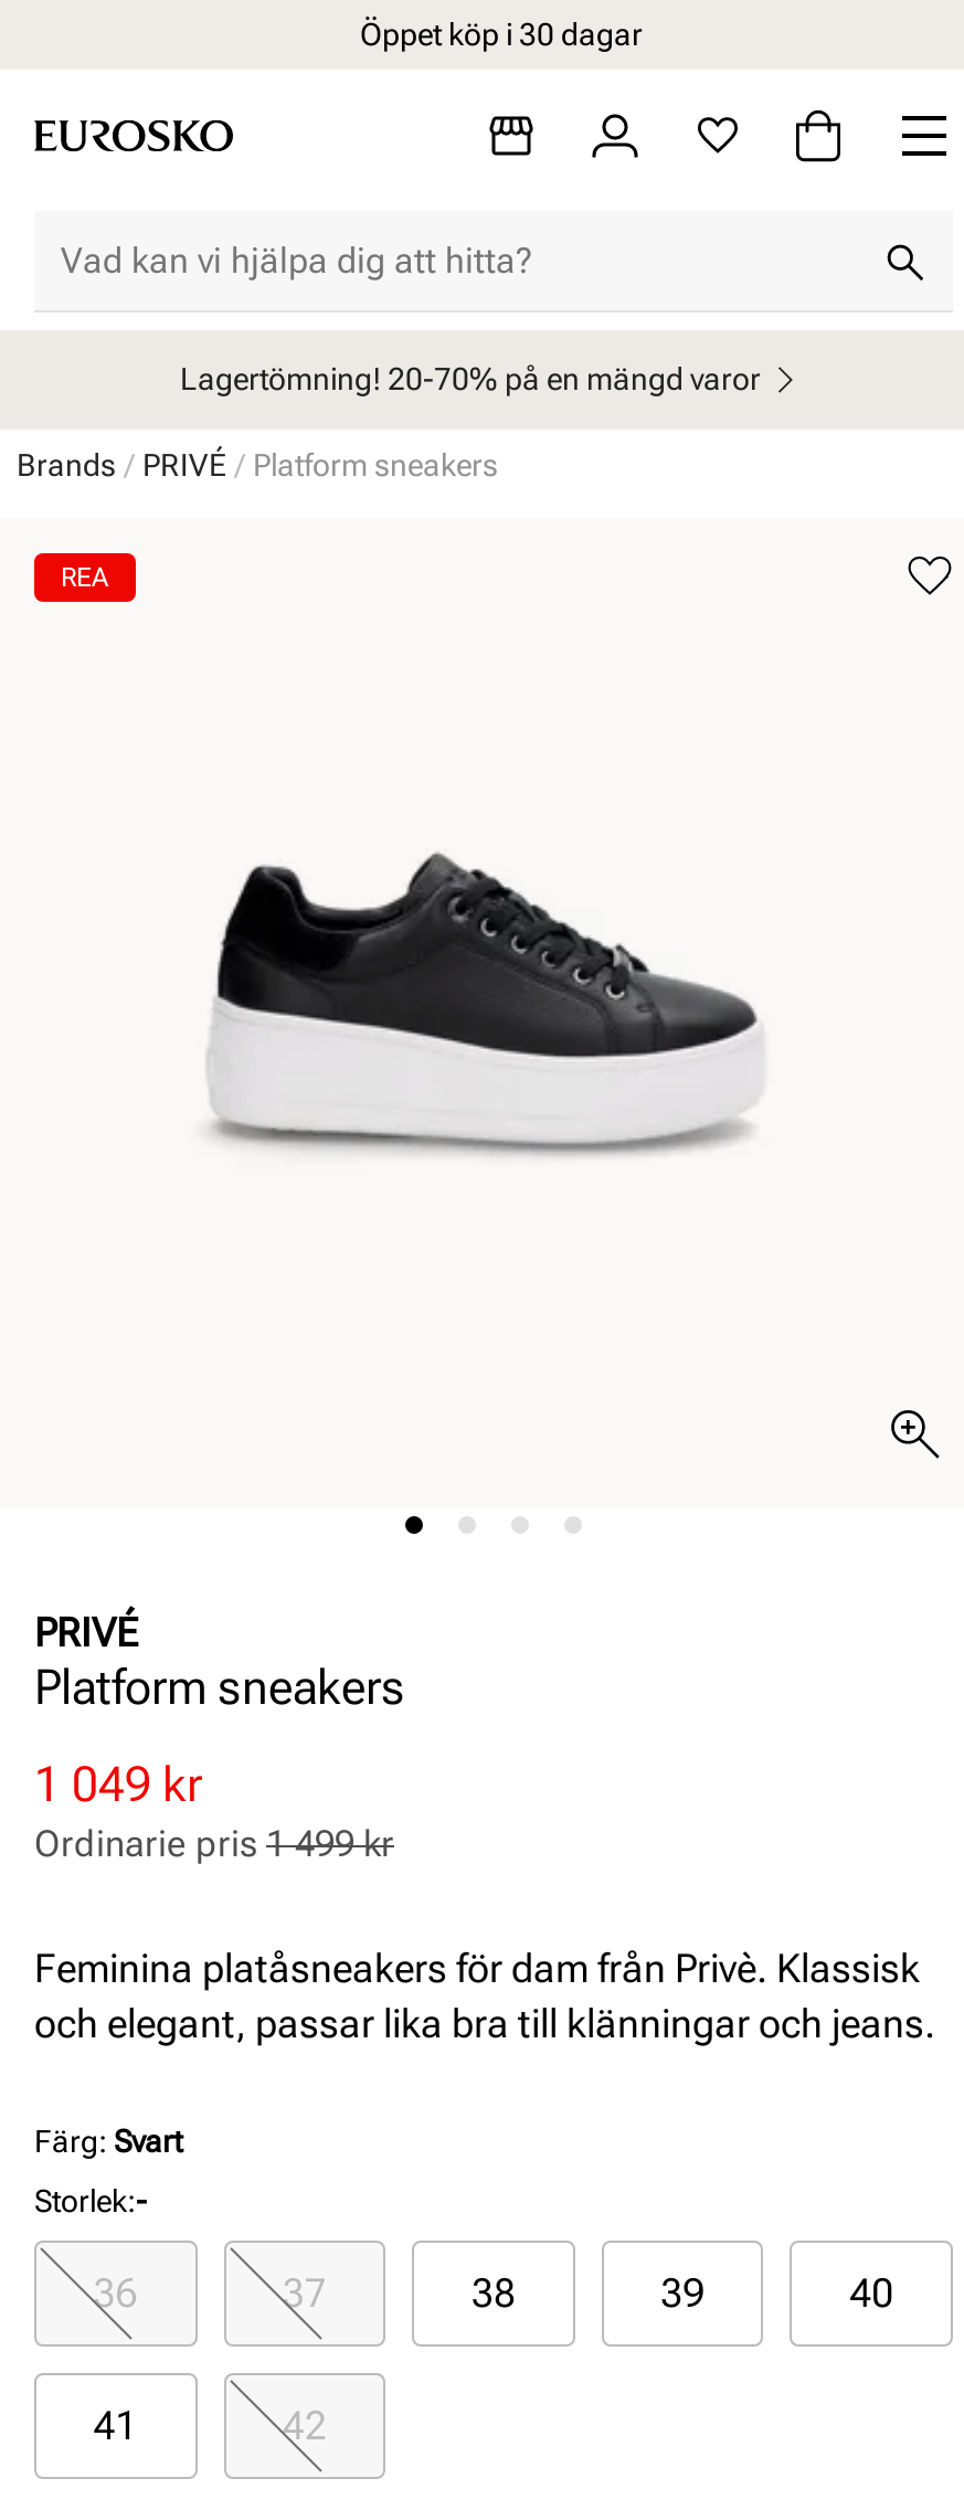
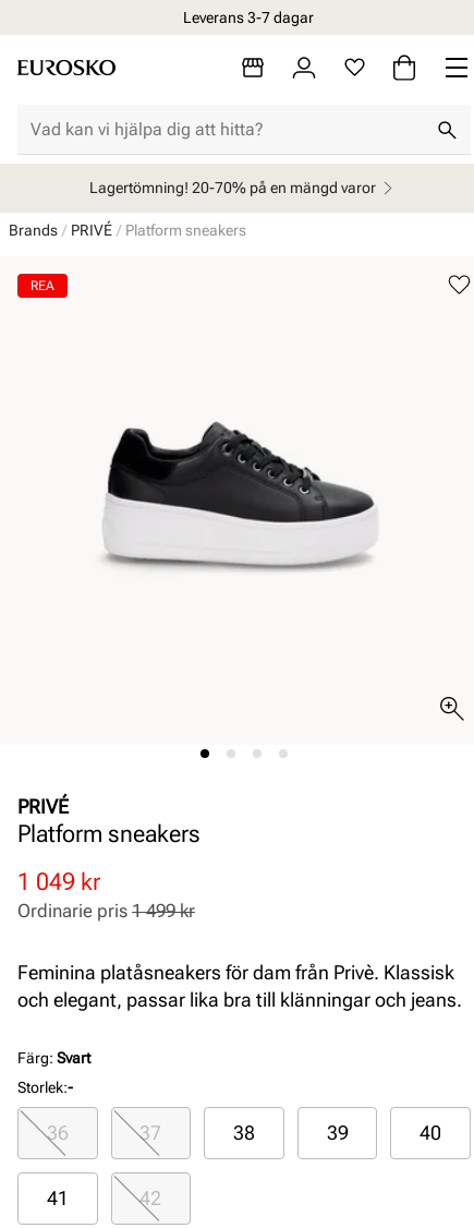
[360,15,643,51] Öppet köp i 30 dagar -> [183,8,313,26] Leverans 3-7 dagar

